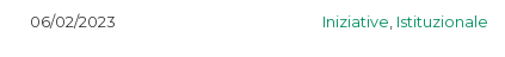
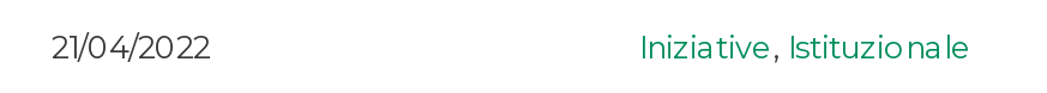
[30,13,116,31] 06/02/2023 -> [52,30,210,66] 21/04/2022

